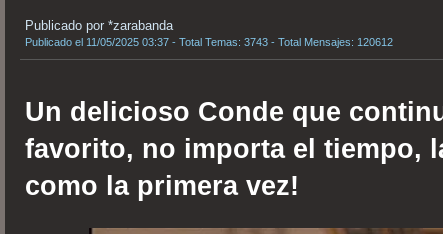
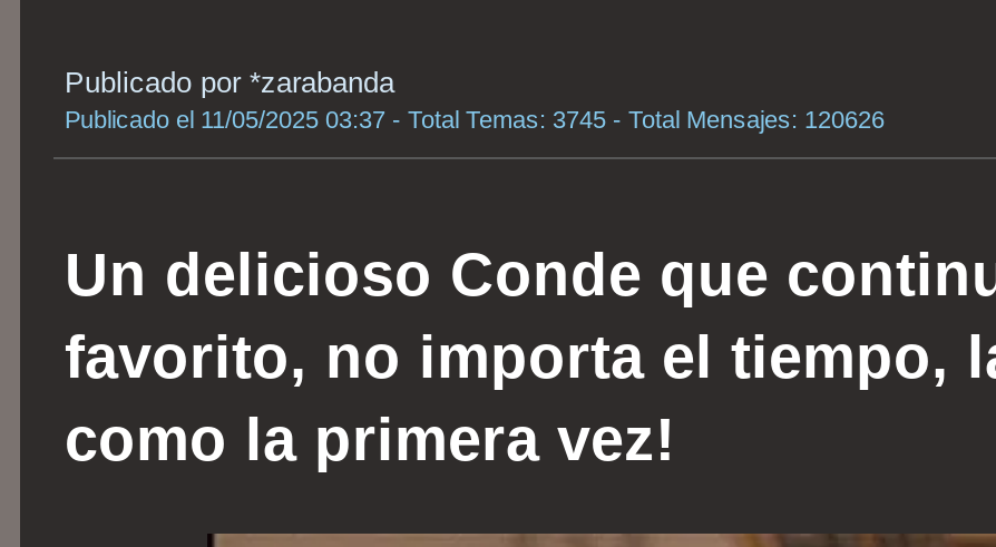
[25,36,393,48] Publicado el 11/05/2025 03:37 - Total Temas: 3743 - Total Mensajes: 120612 -> [65,106,885,132] Publicado el 11/05/2025 03:37 - Total Temas: 3745 - Total Mensajes: 120626

